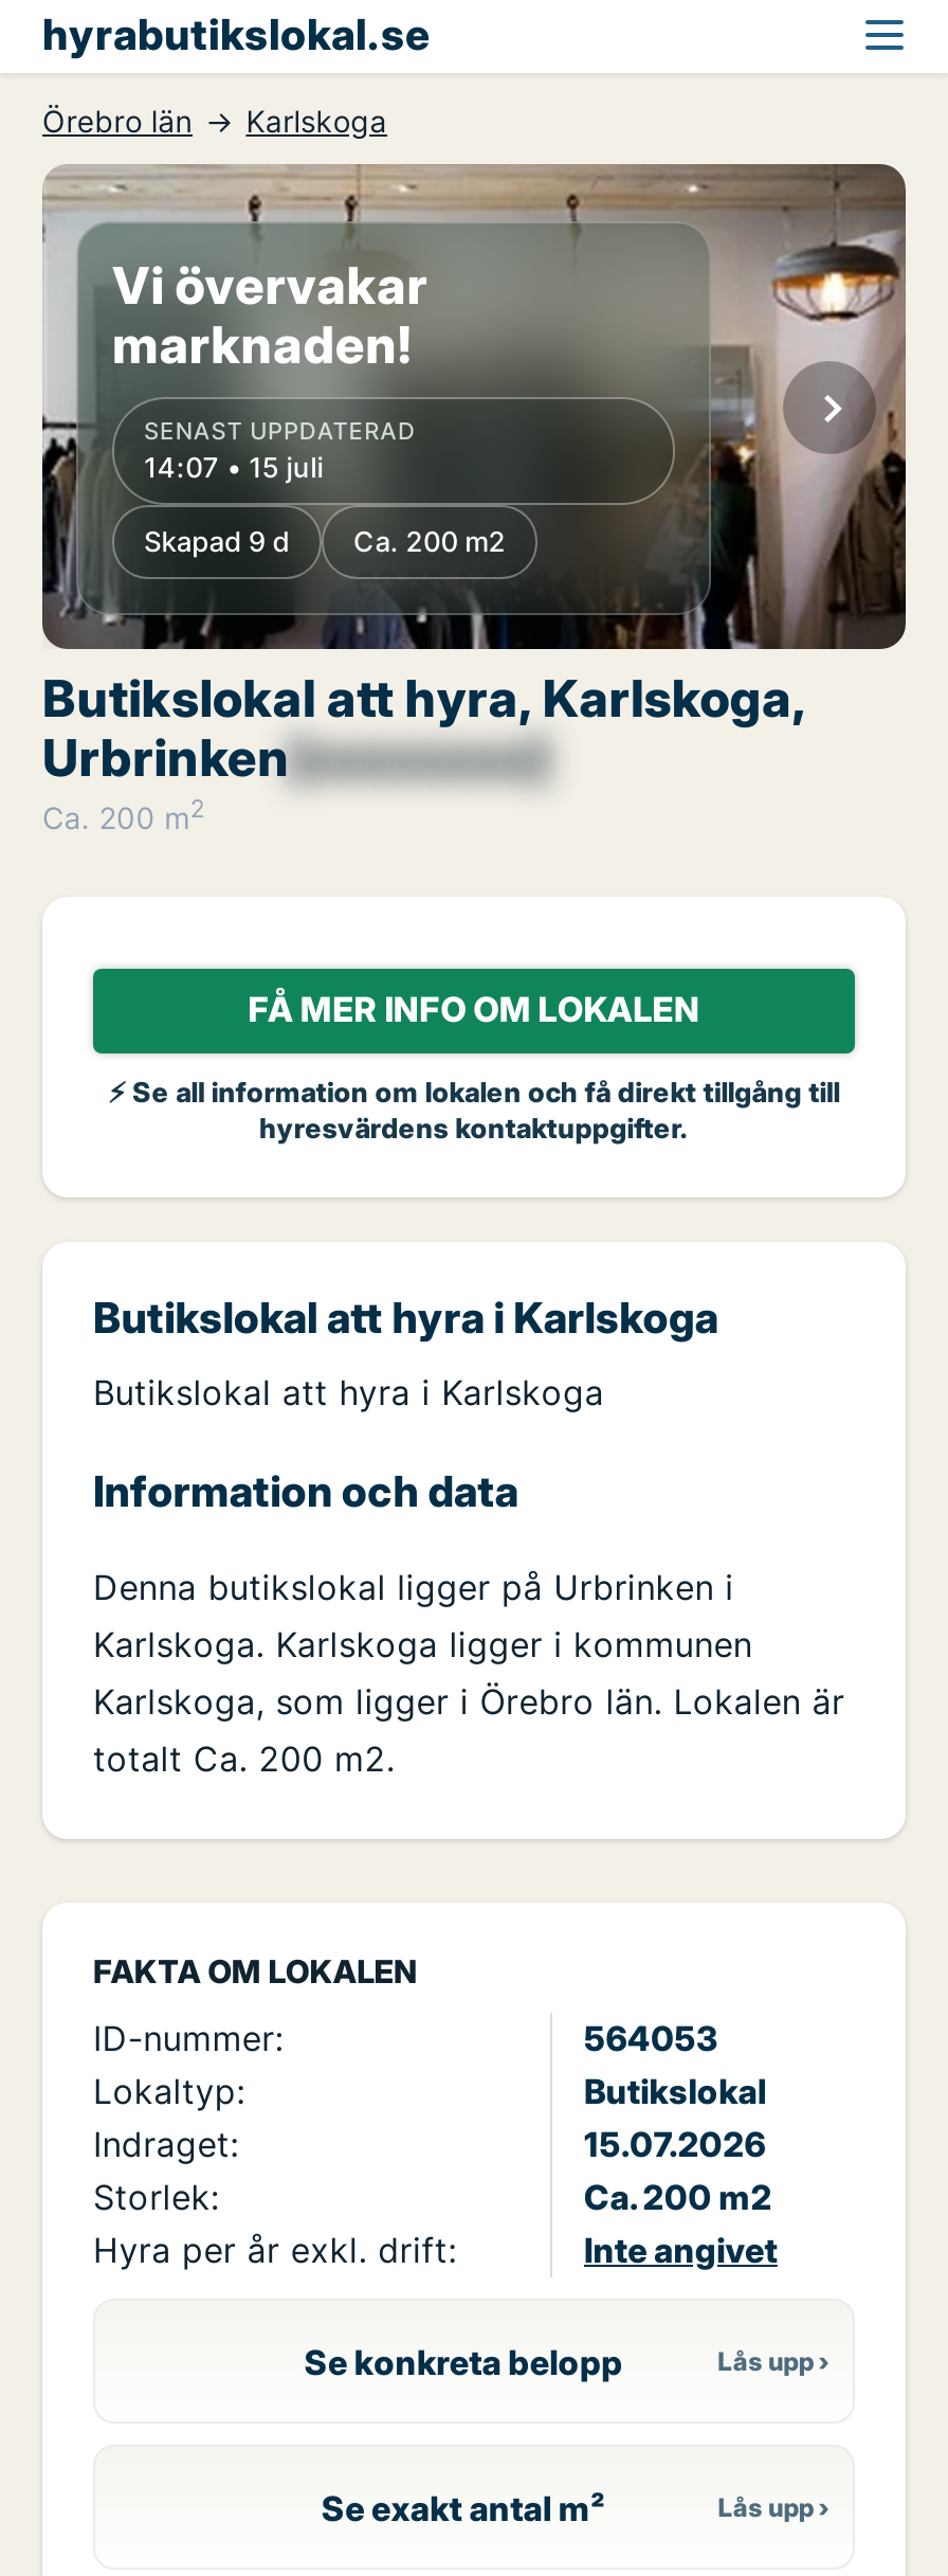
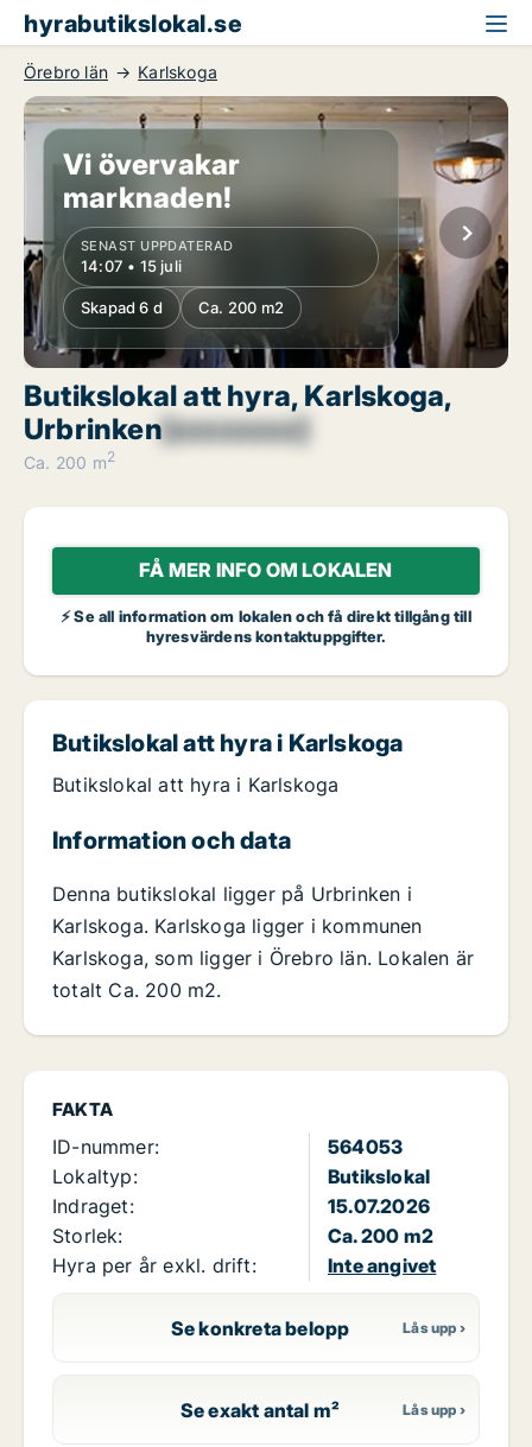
[144,525,506,558] Skapad 9 d Ca. 200 m2 -> [81,298,284,317] Skapad 6 d Ca. 200 m2
[93,1952,417,1992] FAKTA OM LOKALEN -> [52,1098,113,1121] FAKTA

